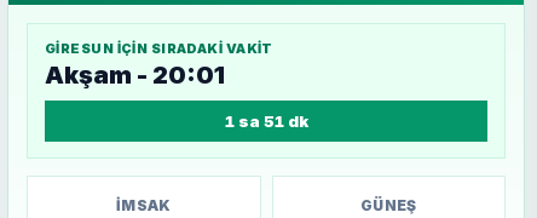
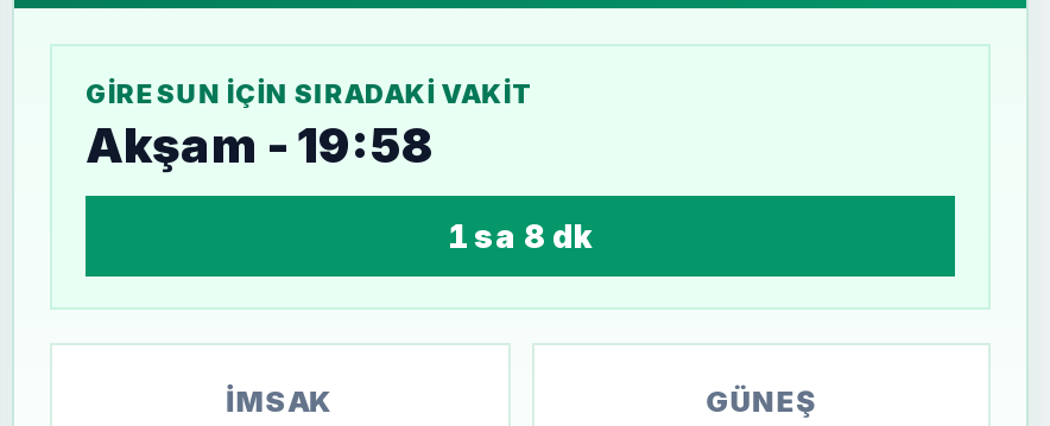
[45,61,225,90] Akşam - 20:01 -> [86,117,435,174] Akşam - 19:58
[224,111,308,131] 1 sa 51 dk -> [448,217,593,255] 1 sa 8 dk

